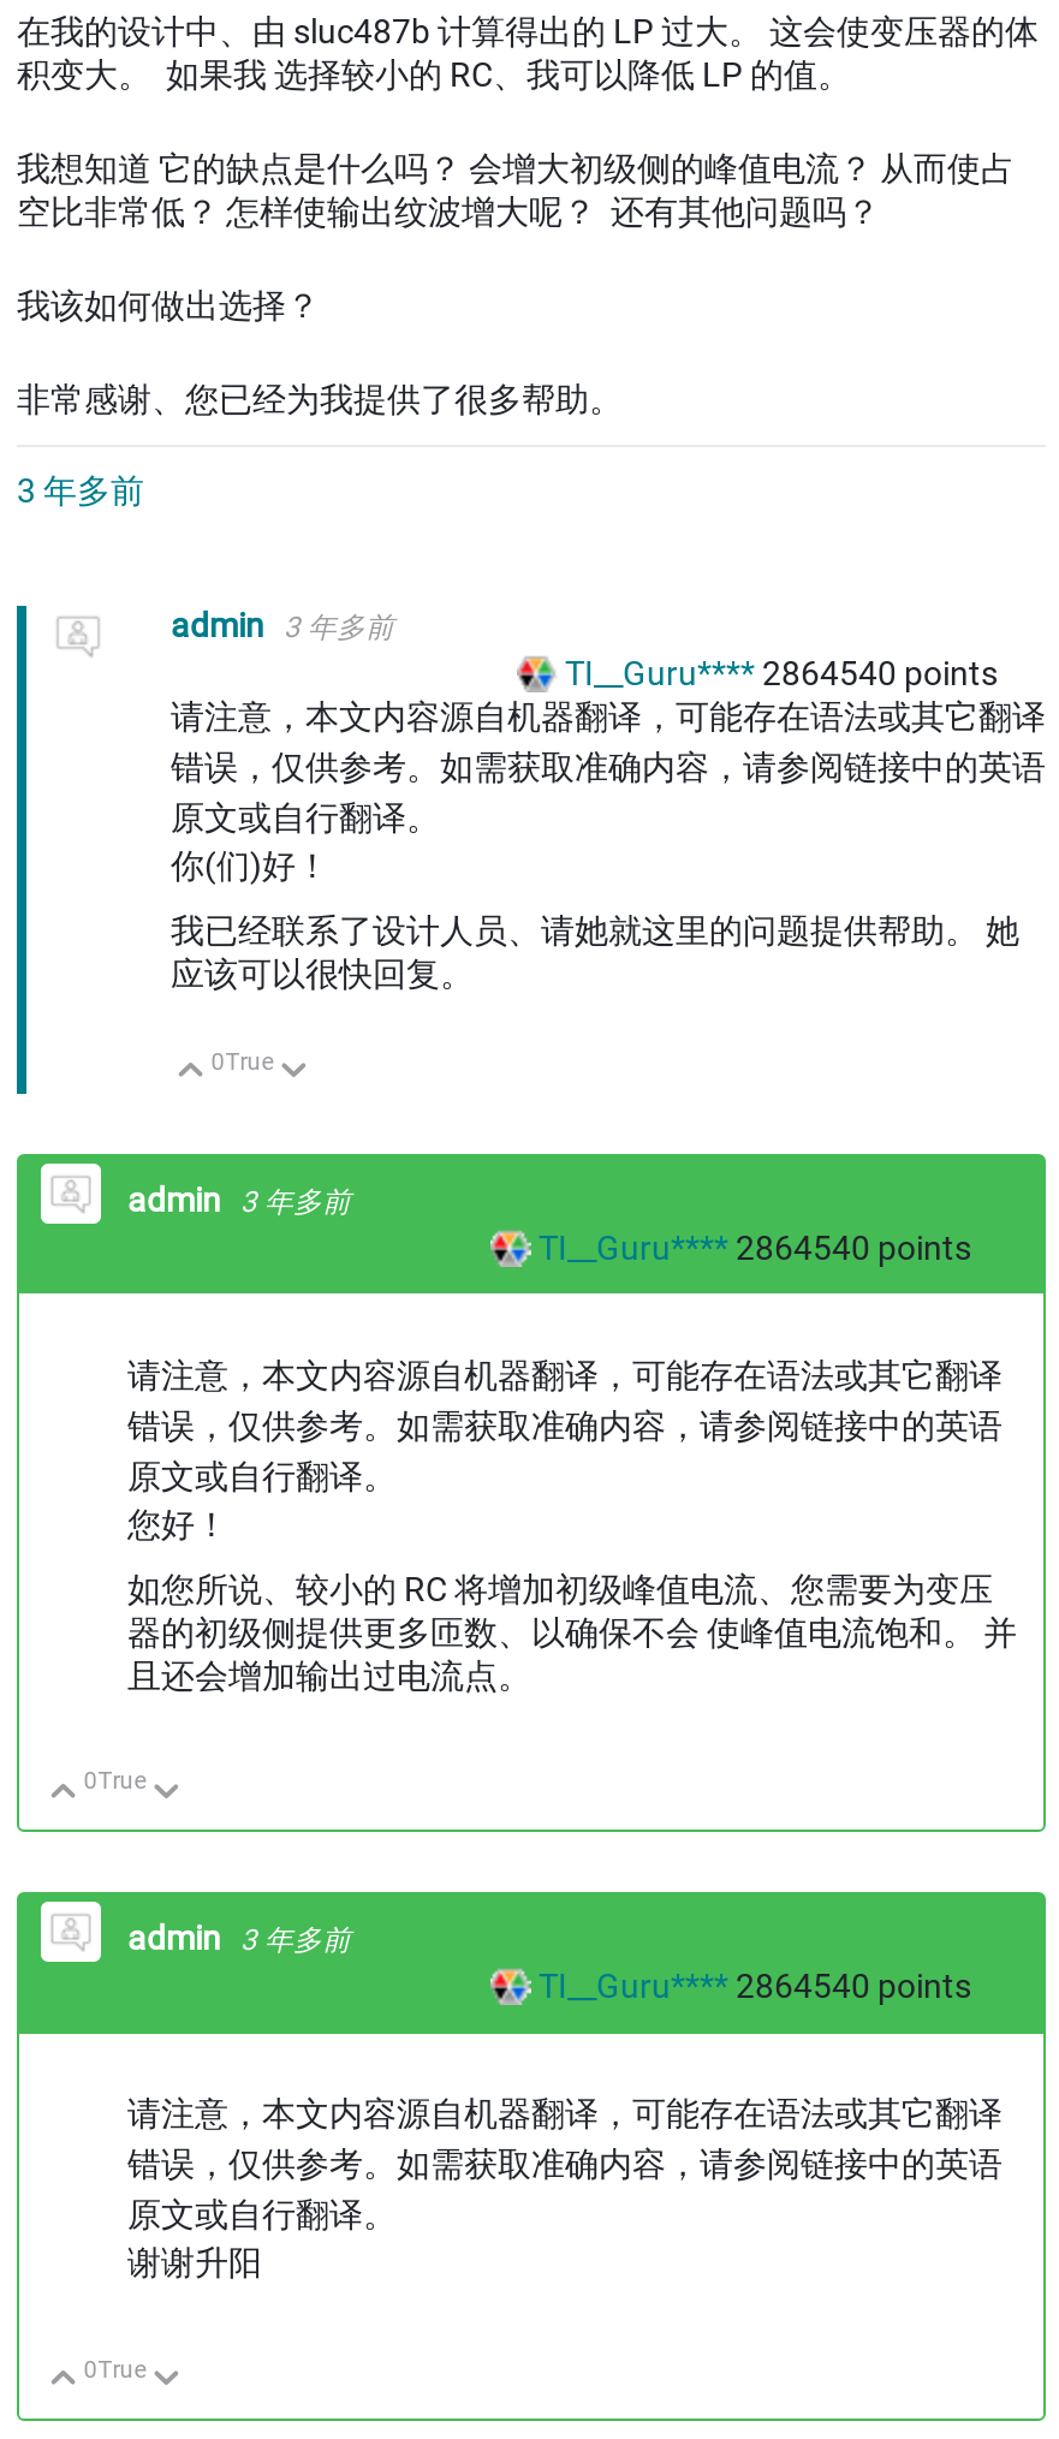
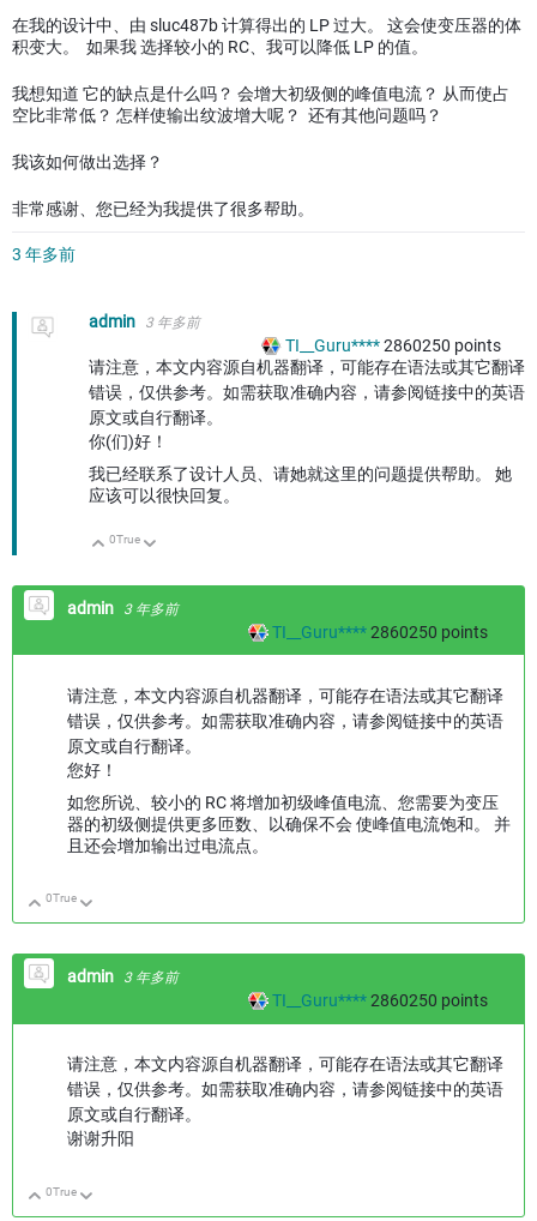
[565,655,998,693] TI__Guru**** 2864540 points -> [285,336,501,355] TI__Guru**** 2860250 points
[539,1228,971,1267] TI__Guru**** 2864540 points -> [272,622,488,641] TI__Guru**** 2860250 points
[539,1968,971,2006] TI__Guru**** 2864540 points -> [272,991,488,1010] TI__Guru**** 2860250 points

